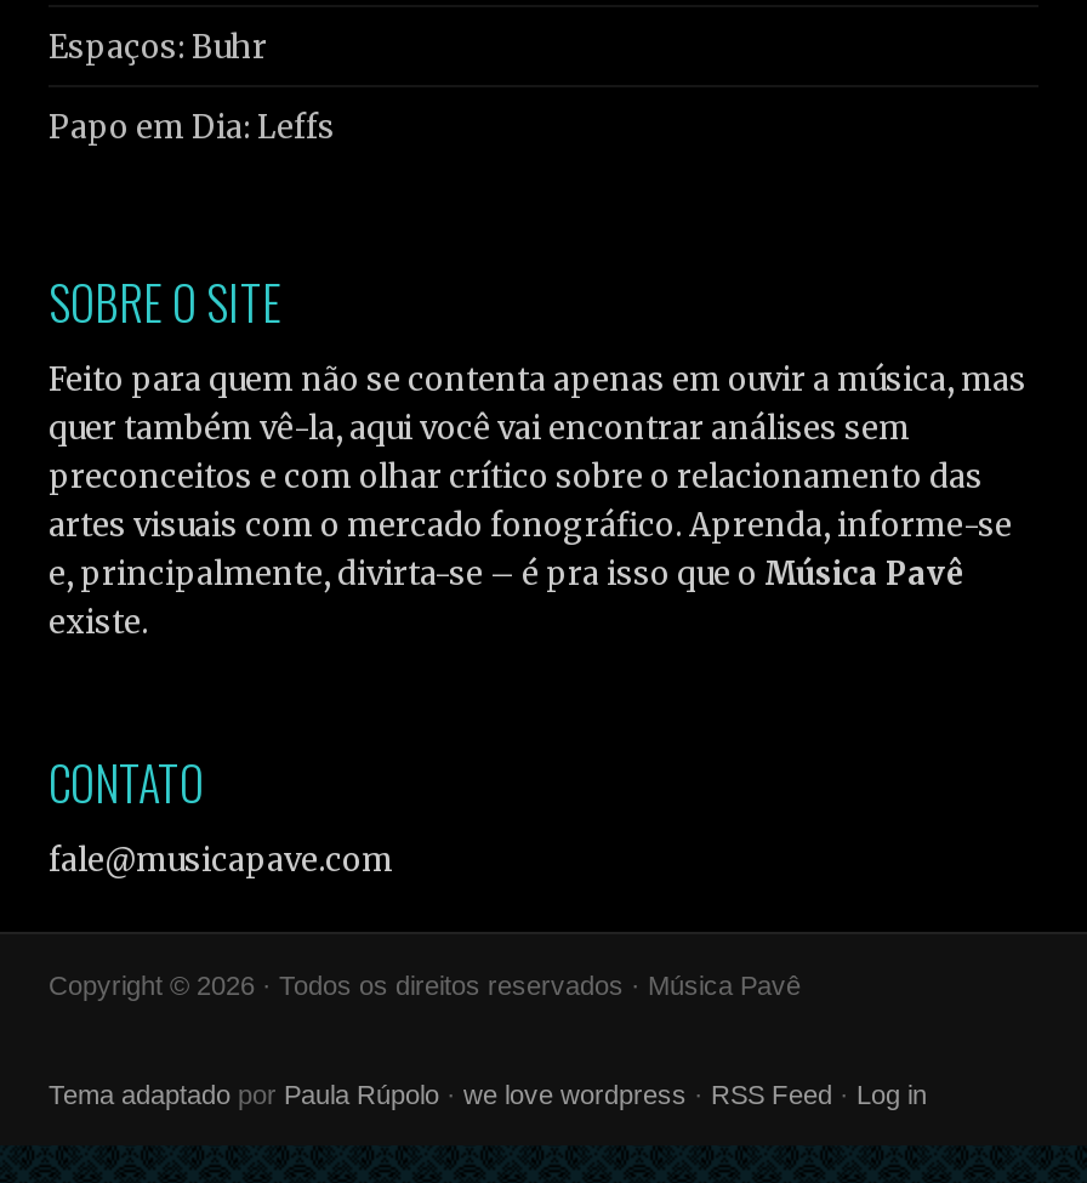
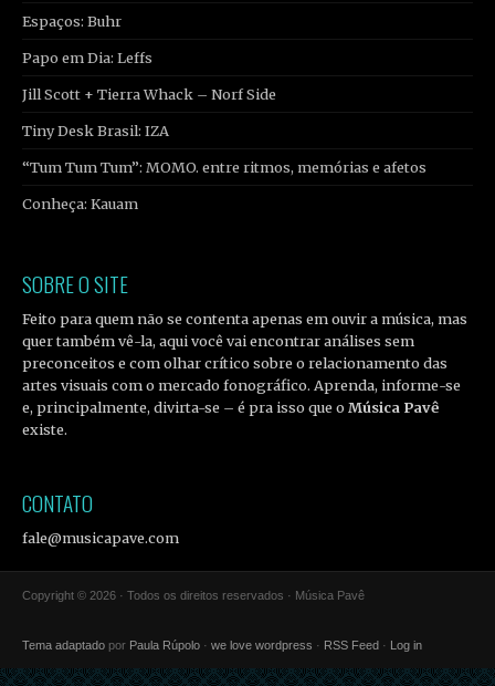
none -> [22,85,430,212] Jill Scott + Tierra Whack – Norf Side | Tiny Desk Brasil: IZA | “Tum Tum Tum”: MOMO. entre ritmos, memórias e afetos | Conheça: Kauam

